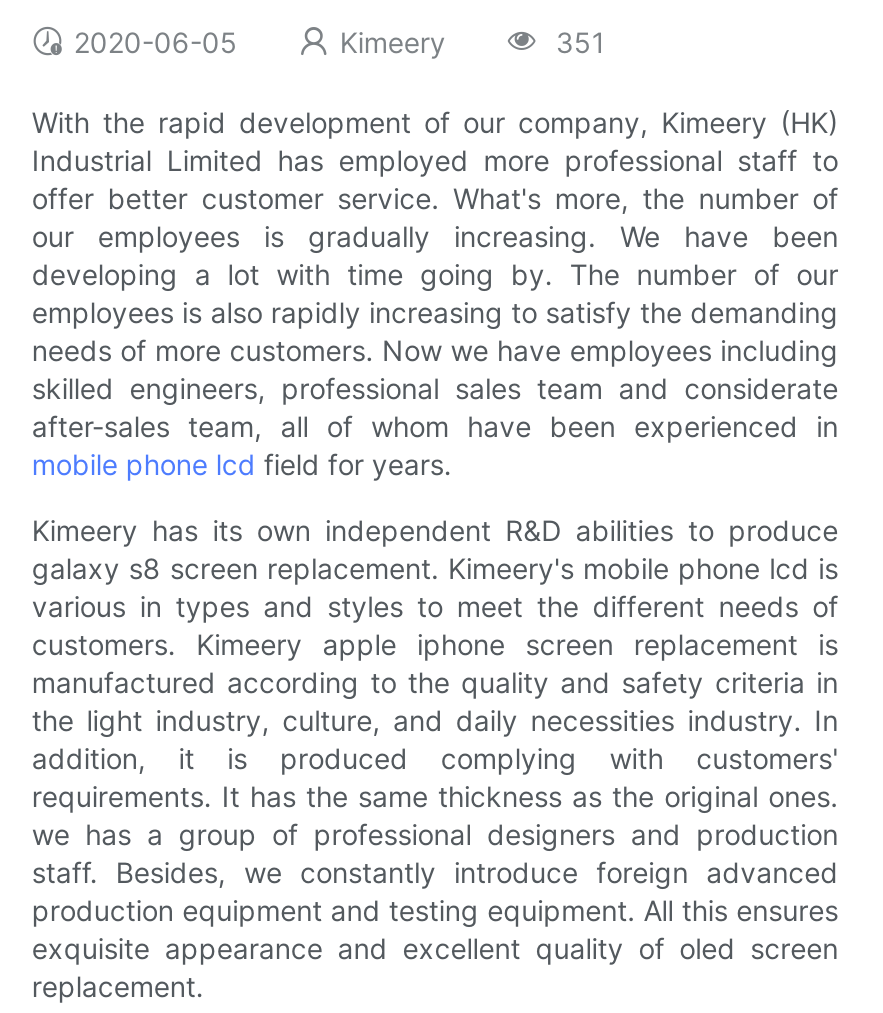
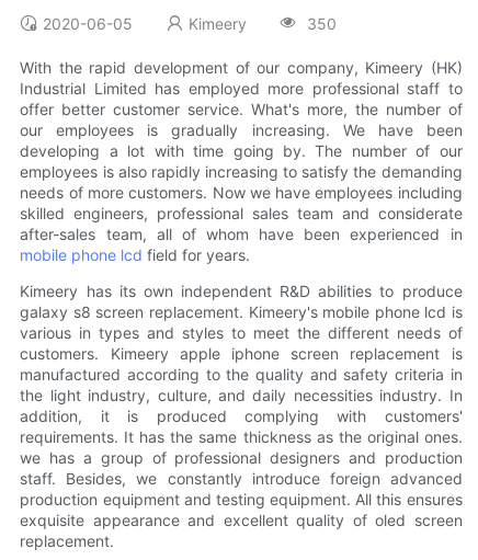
[556,26,606,60] 351 -> [307,15,337,33] 350

